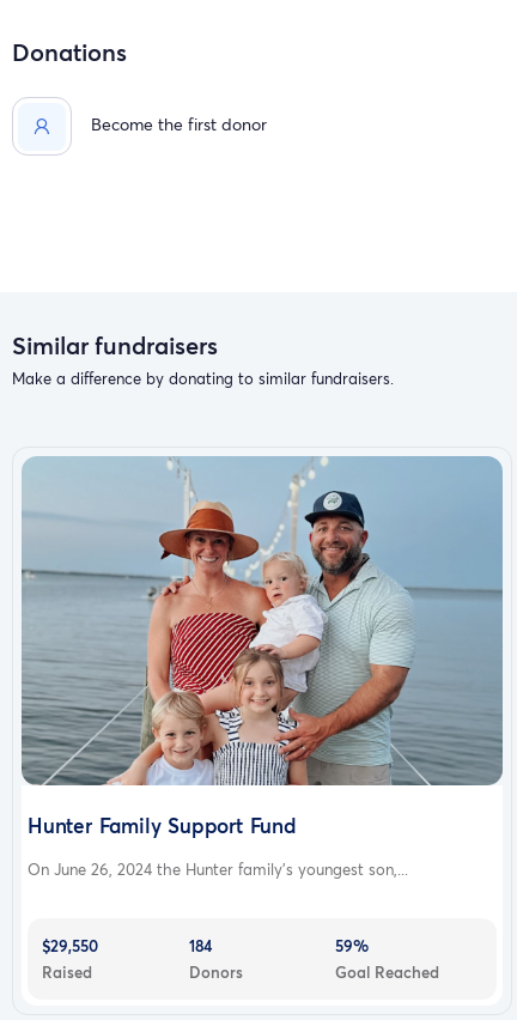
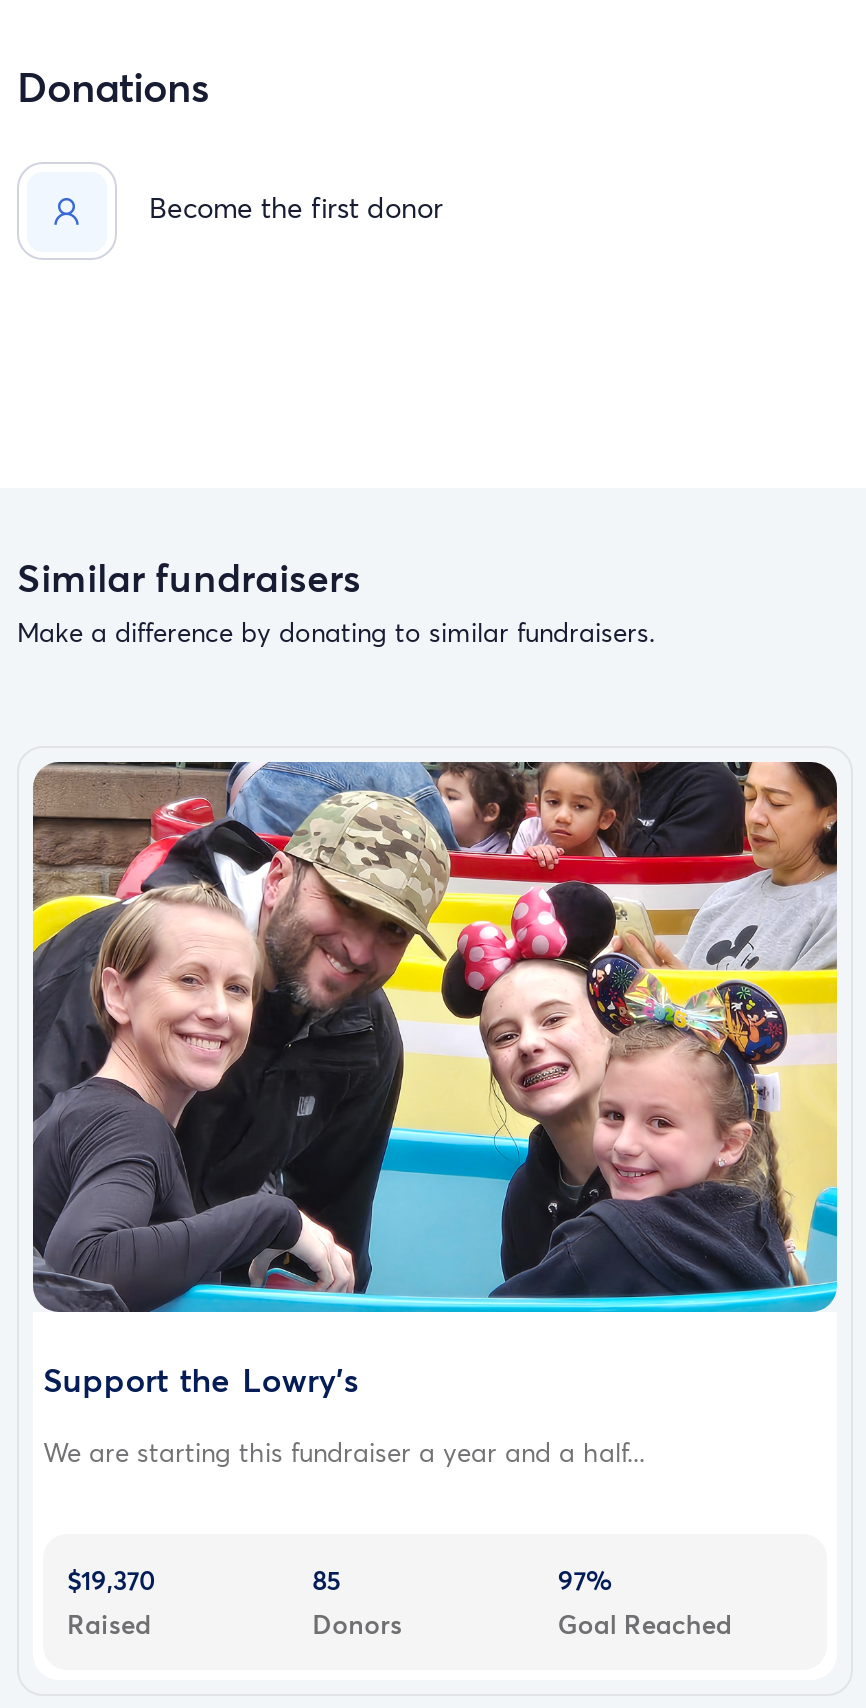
[20,455,504,839] [image] | Hunter Family Support Fund -> [31,760,839,1401] [image] | Support the Lowry's
[28,858,408,880] On June 26, 2024 the Hunter family’s youngest son,... -> [43,1433,645,1469] We are starting this fundraiser a year and a half...
[42,935,98,956] $29,550 -> [67,1561,155,1597] $19,370
[189,935,213,956] 184 -> [312,1561,340,1597] 85
[335,935,369,956] 59% -> [558,1561,612,1597] 97%

